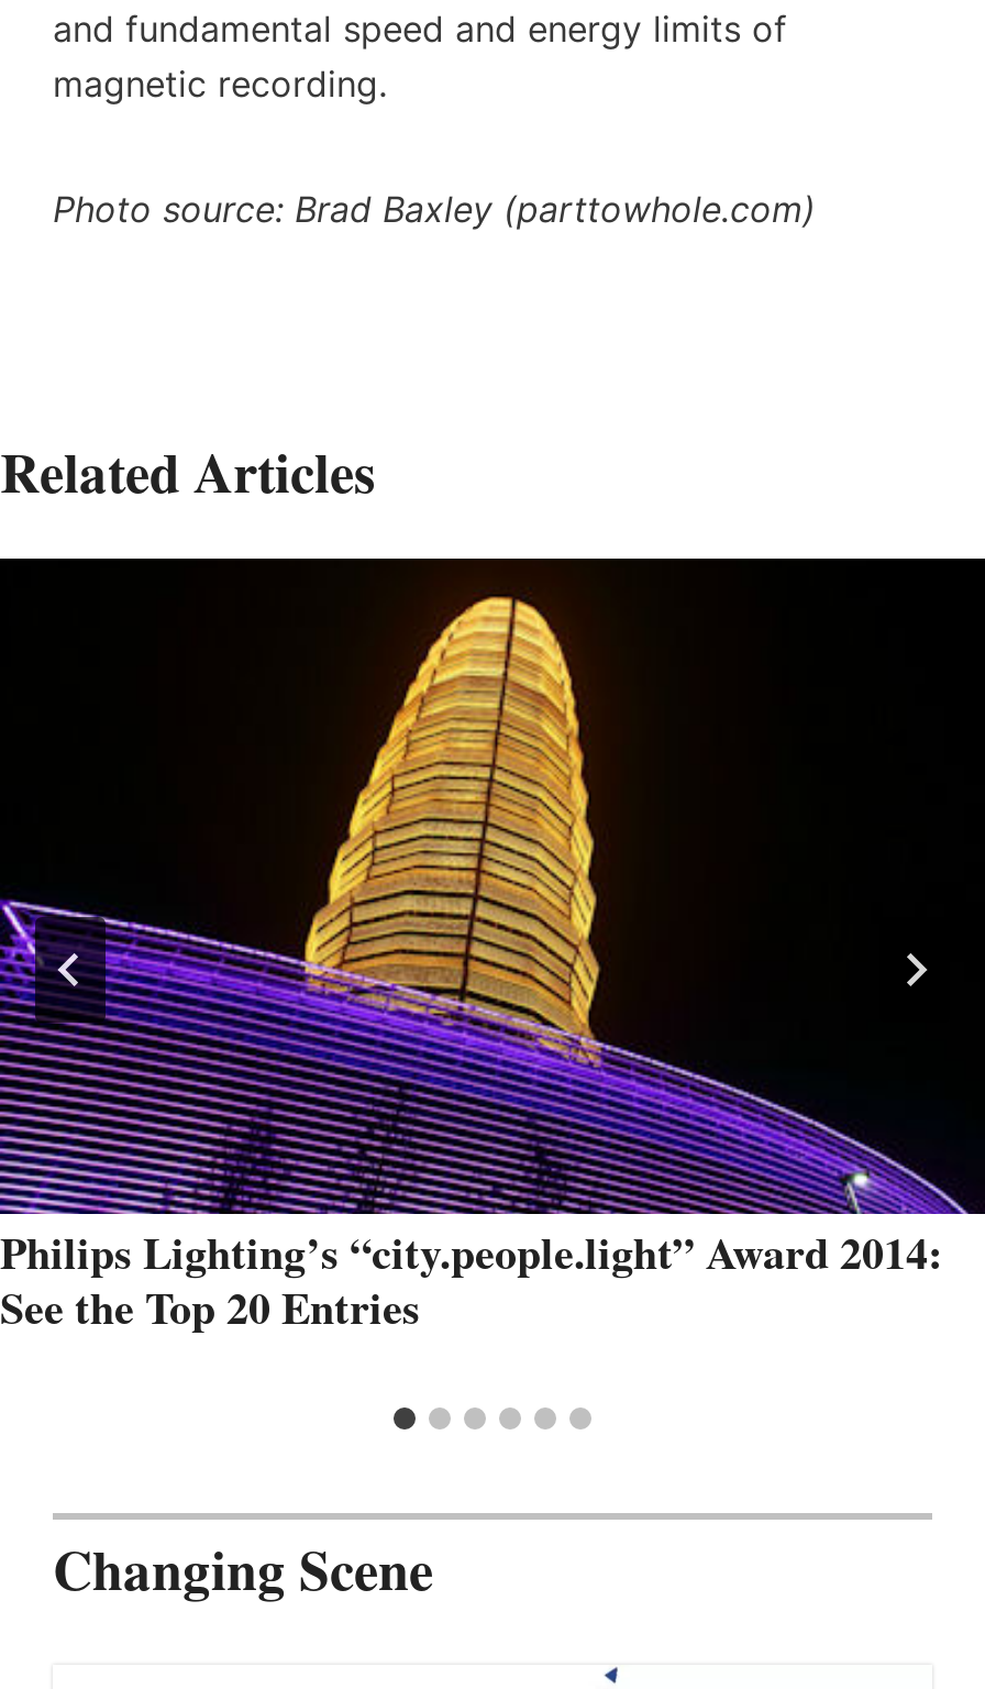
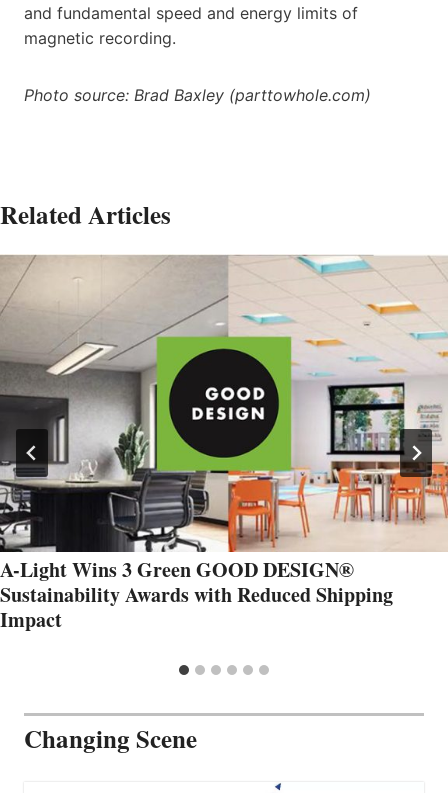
[0,556,978,1340] [image] | Philips Lighting’s “city.people.light” Award 2014: | See the Top 20 Entries -> [0,254,445,634] [image] | A-Light Wins 3 Green GOOD DESIGN® | Sustainability Awards with Reduced Shipping | Impact

